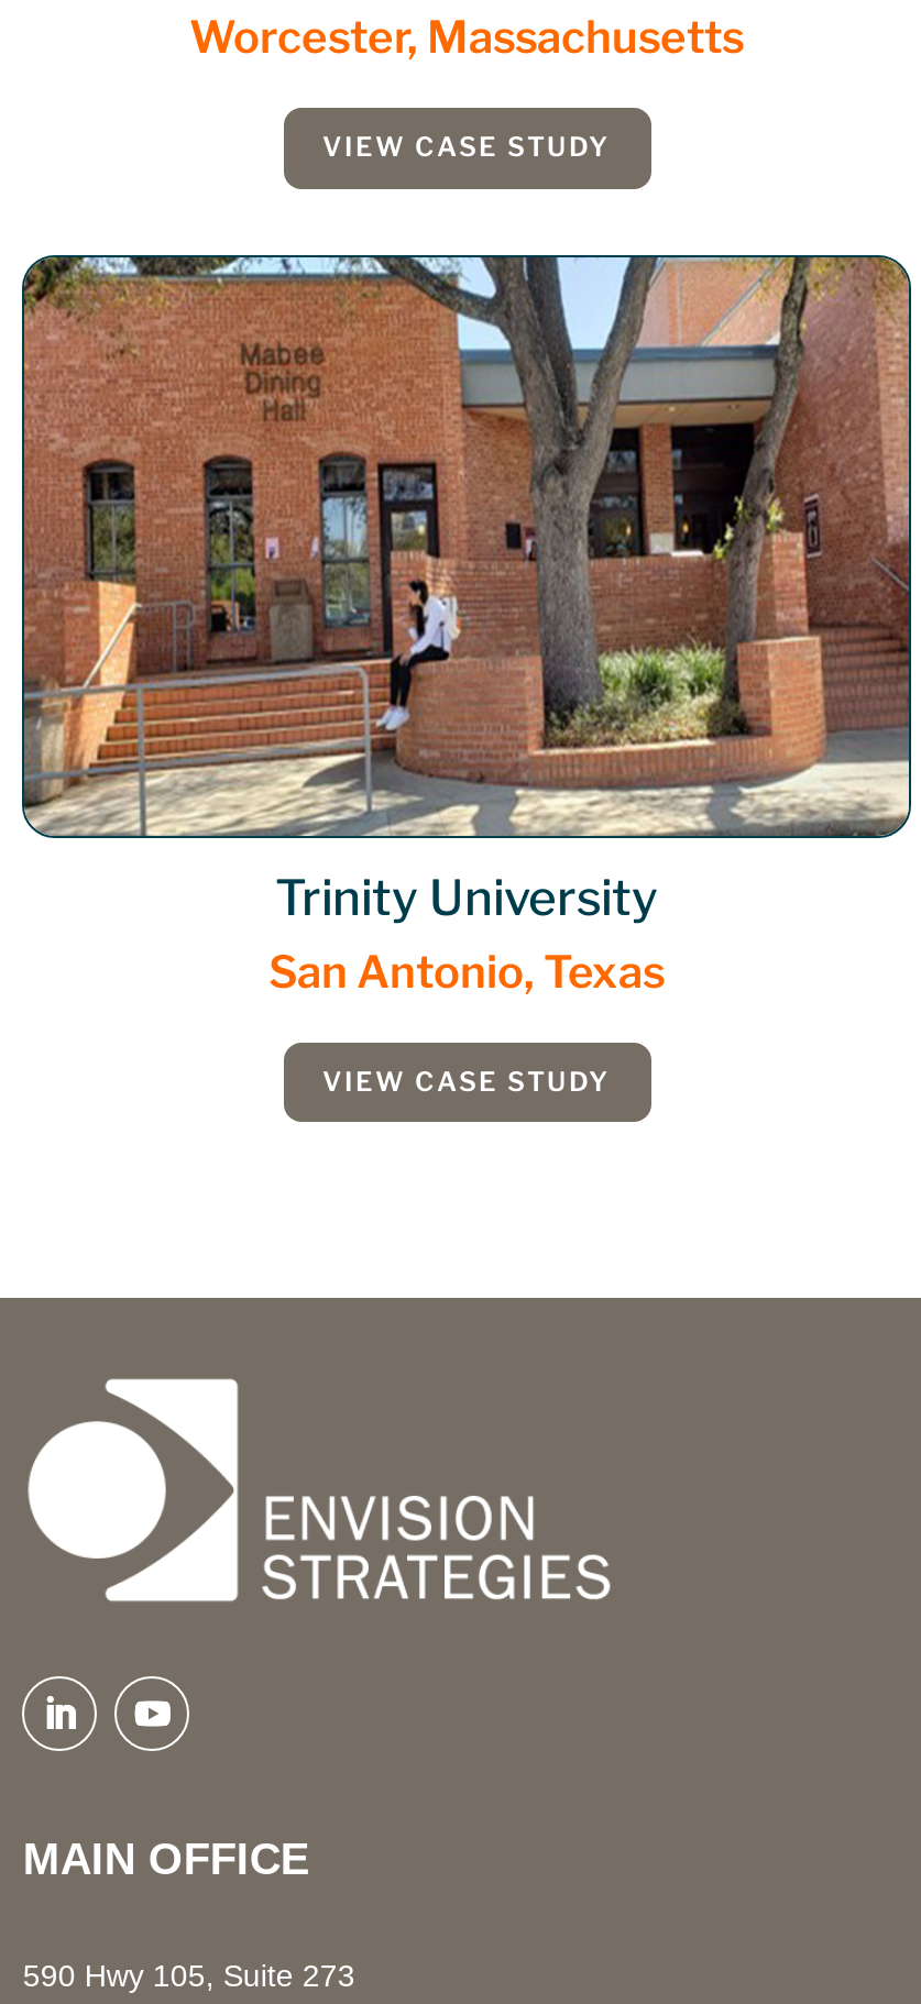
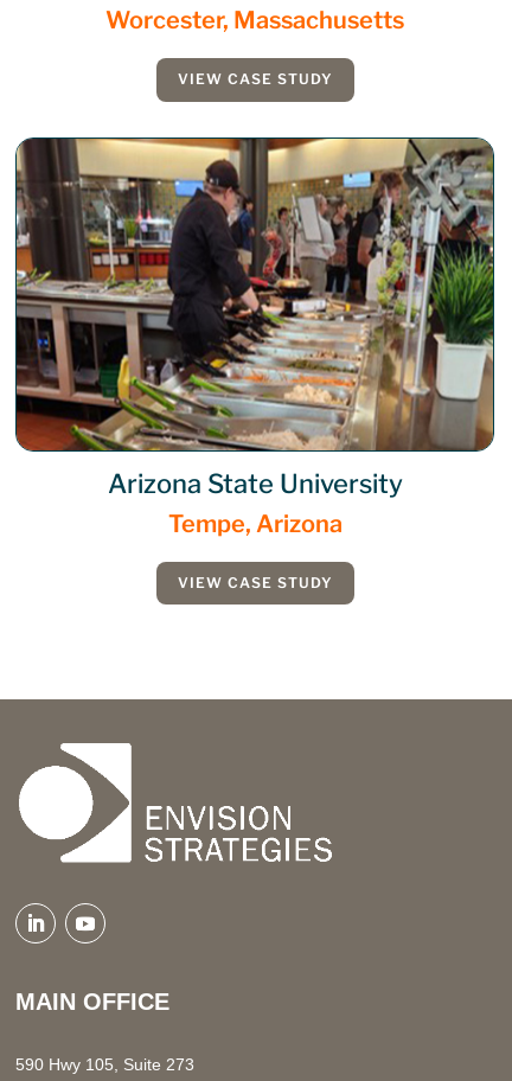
[22,255,911,998] [image] | Trinity University | San Antonio, Texas -> [15,137,494,538] [image] | Arizona State University | Tempe, Arizona

